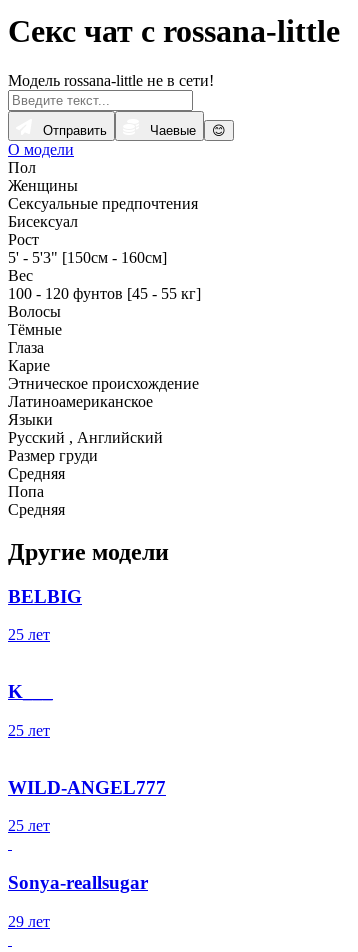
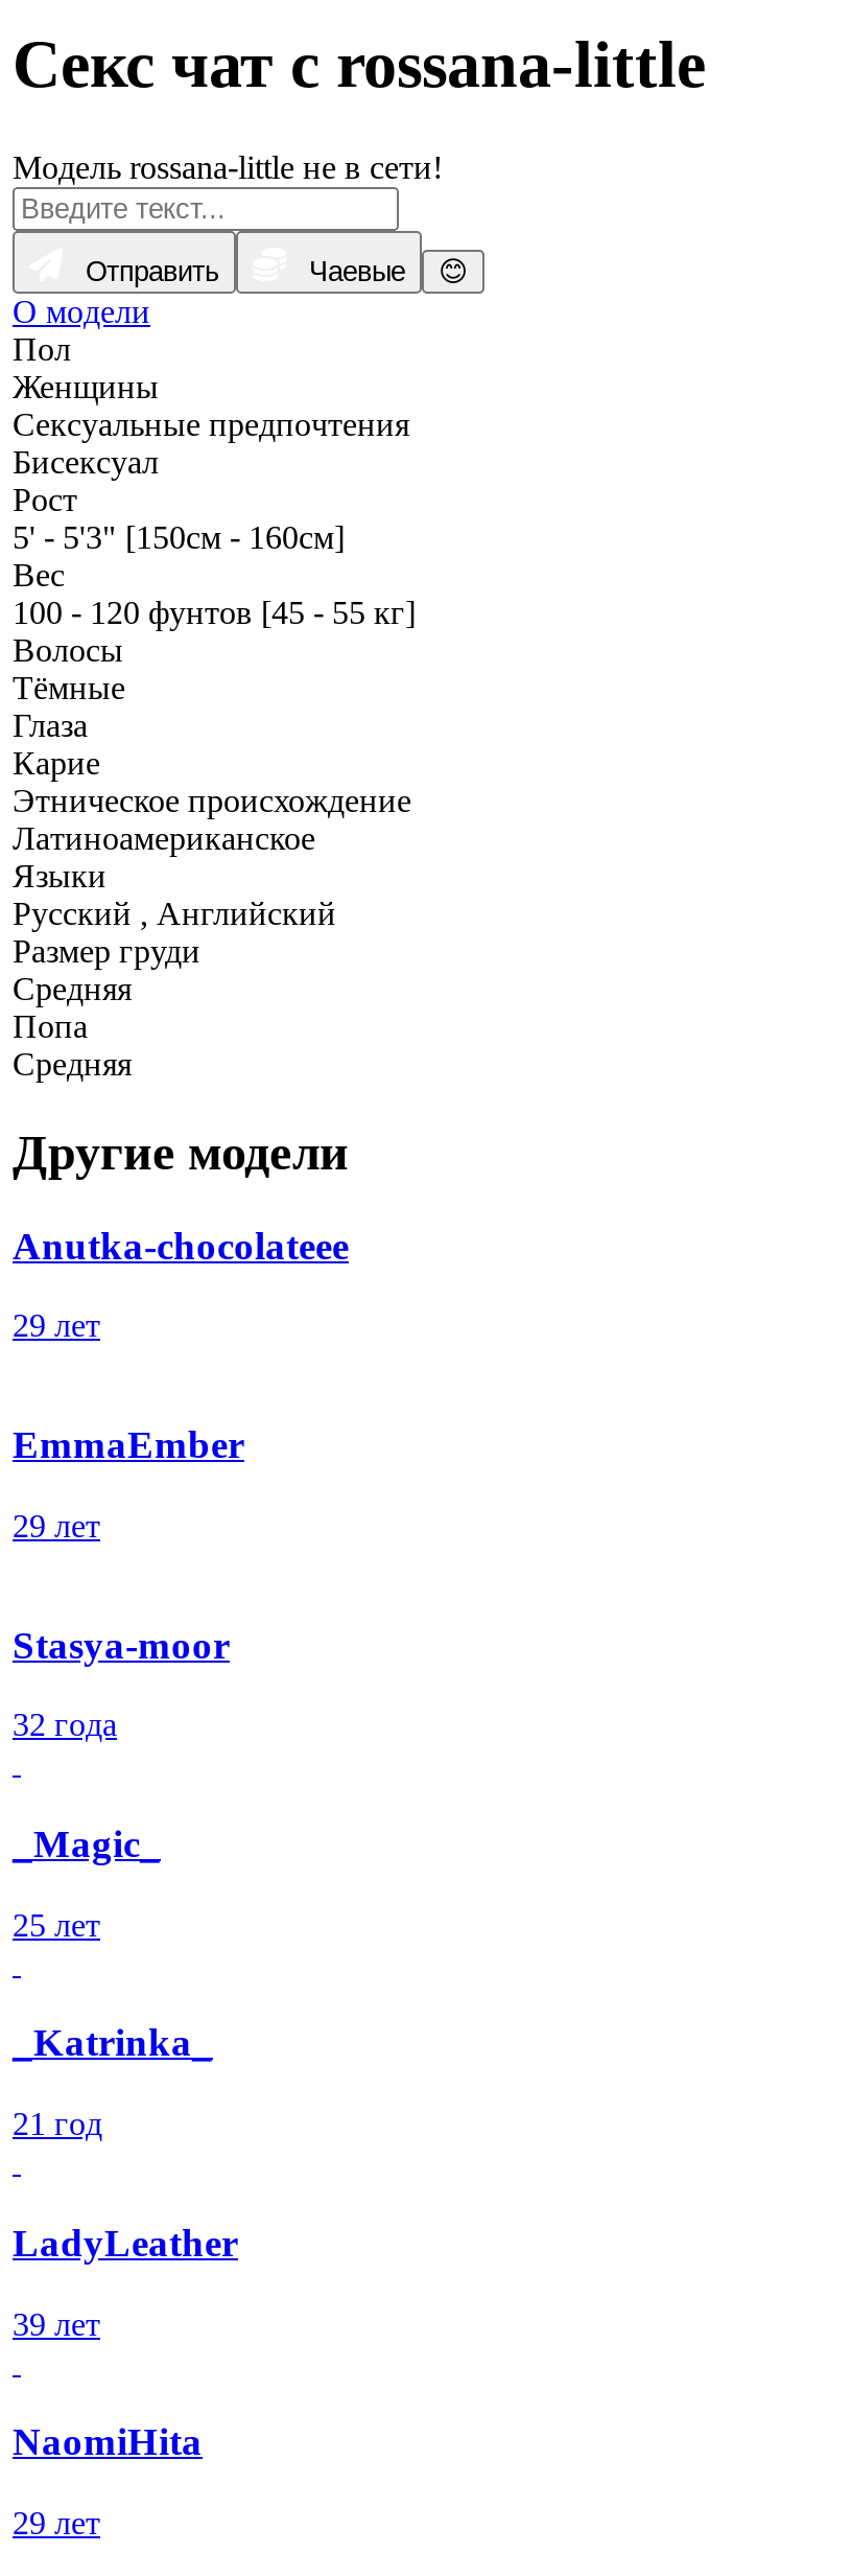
[8,586,82,607] BELBIG -> [13,1223,349,1865] Anutka-chocolateee | 29 лет | EmmaEmber | 29 лет | Stasya-moor | 32 года | _Magic_
[8,681,53,702] K___ -> [13,2021,213,2065] _Katrinka_
[8,722,50,739] 25 лет -> [13,2106,102,2142] 21 год
[8,777,166,798] WILD-ANGEL777 -> [13,2220,238,2264] LadyLeather
[8,817,50,834] 25 лет -> [13,2306,100,2341] 39 лет
[8,872,148,893] Sonya-reallsugar -> [13,2420,203,2464] NaomiHita

